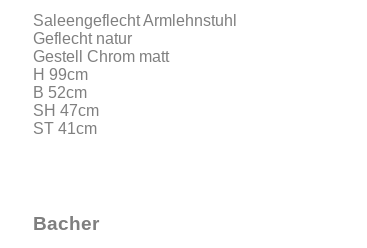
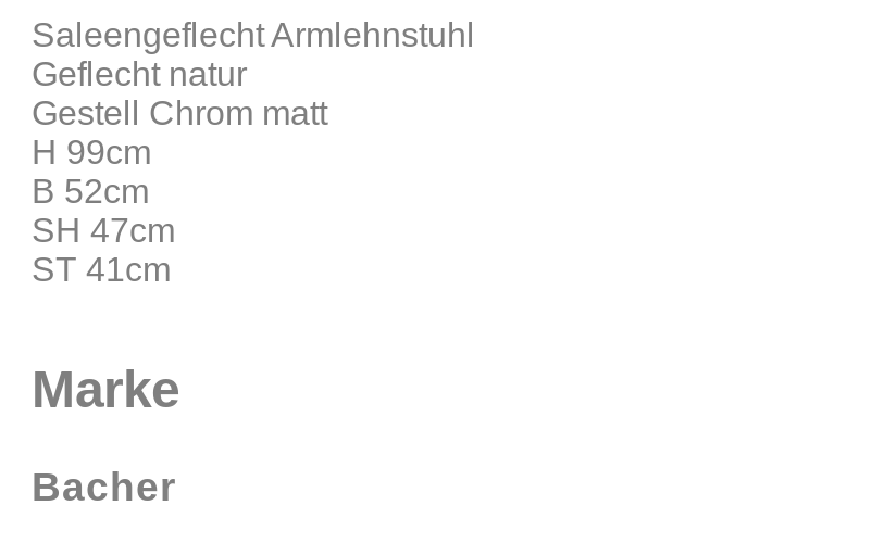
none -> [32,359,179,418] Marke

